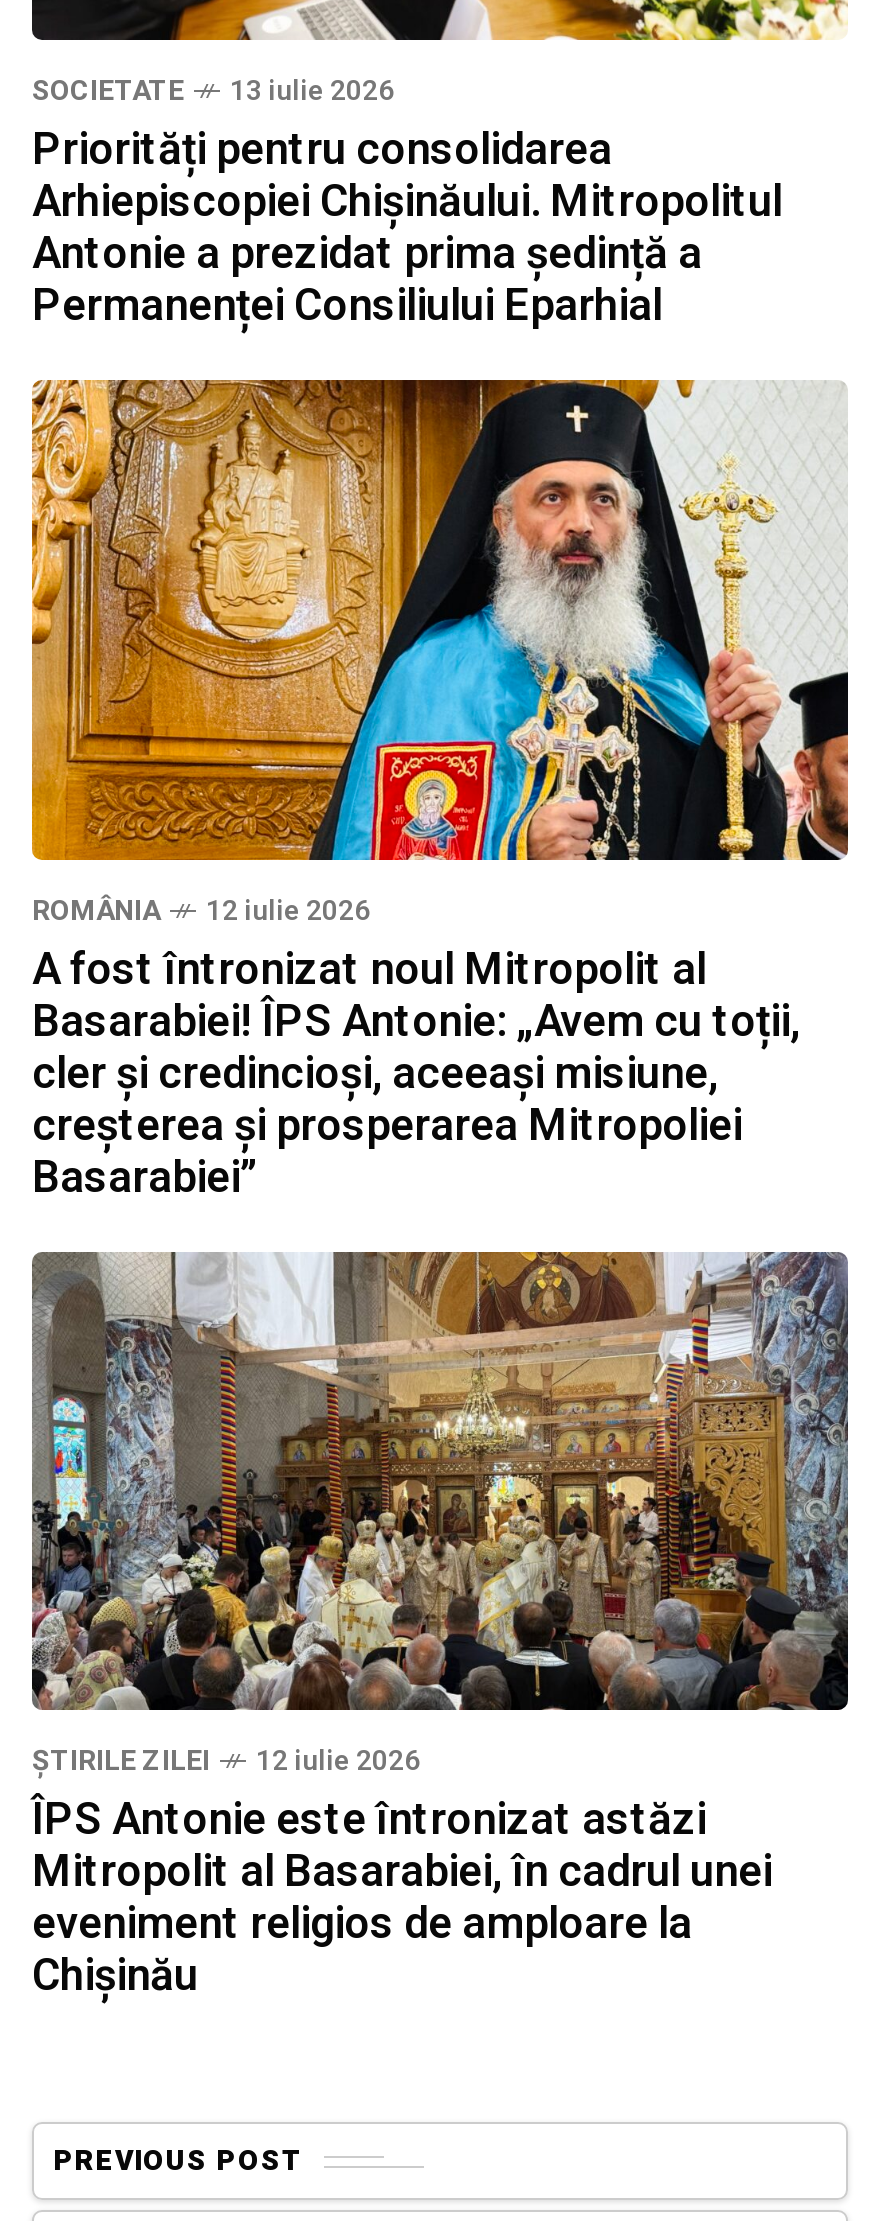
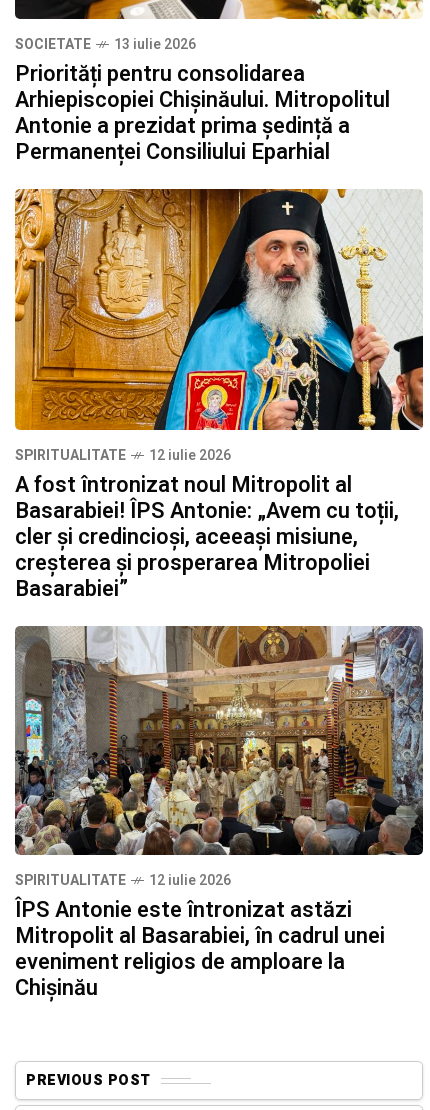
[32,889,160,931] ROMÂNIA -> [15,445,126,466] SPIRITUALITATE
[32,1740,210,1782] ȘTIRILE ZILEI -> [15,870,126,891] SPIRITUALITATE

